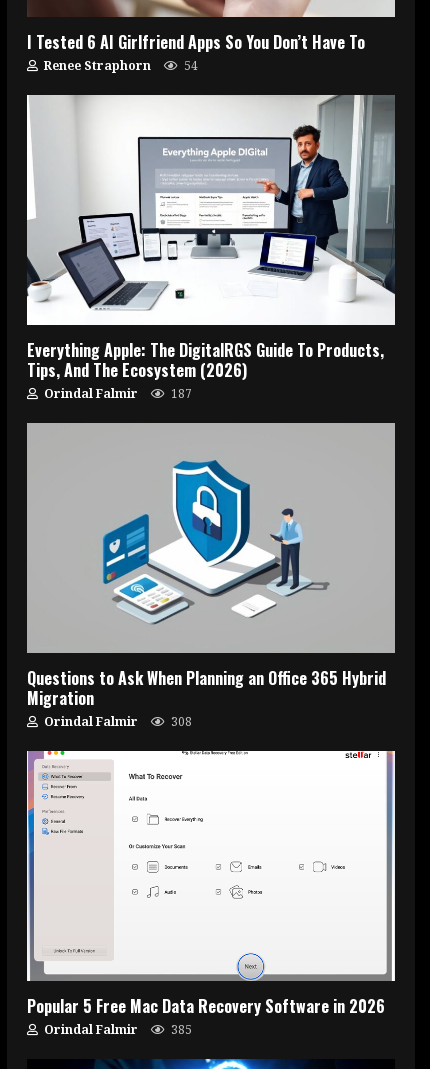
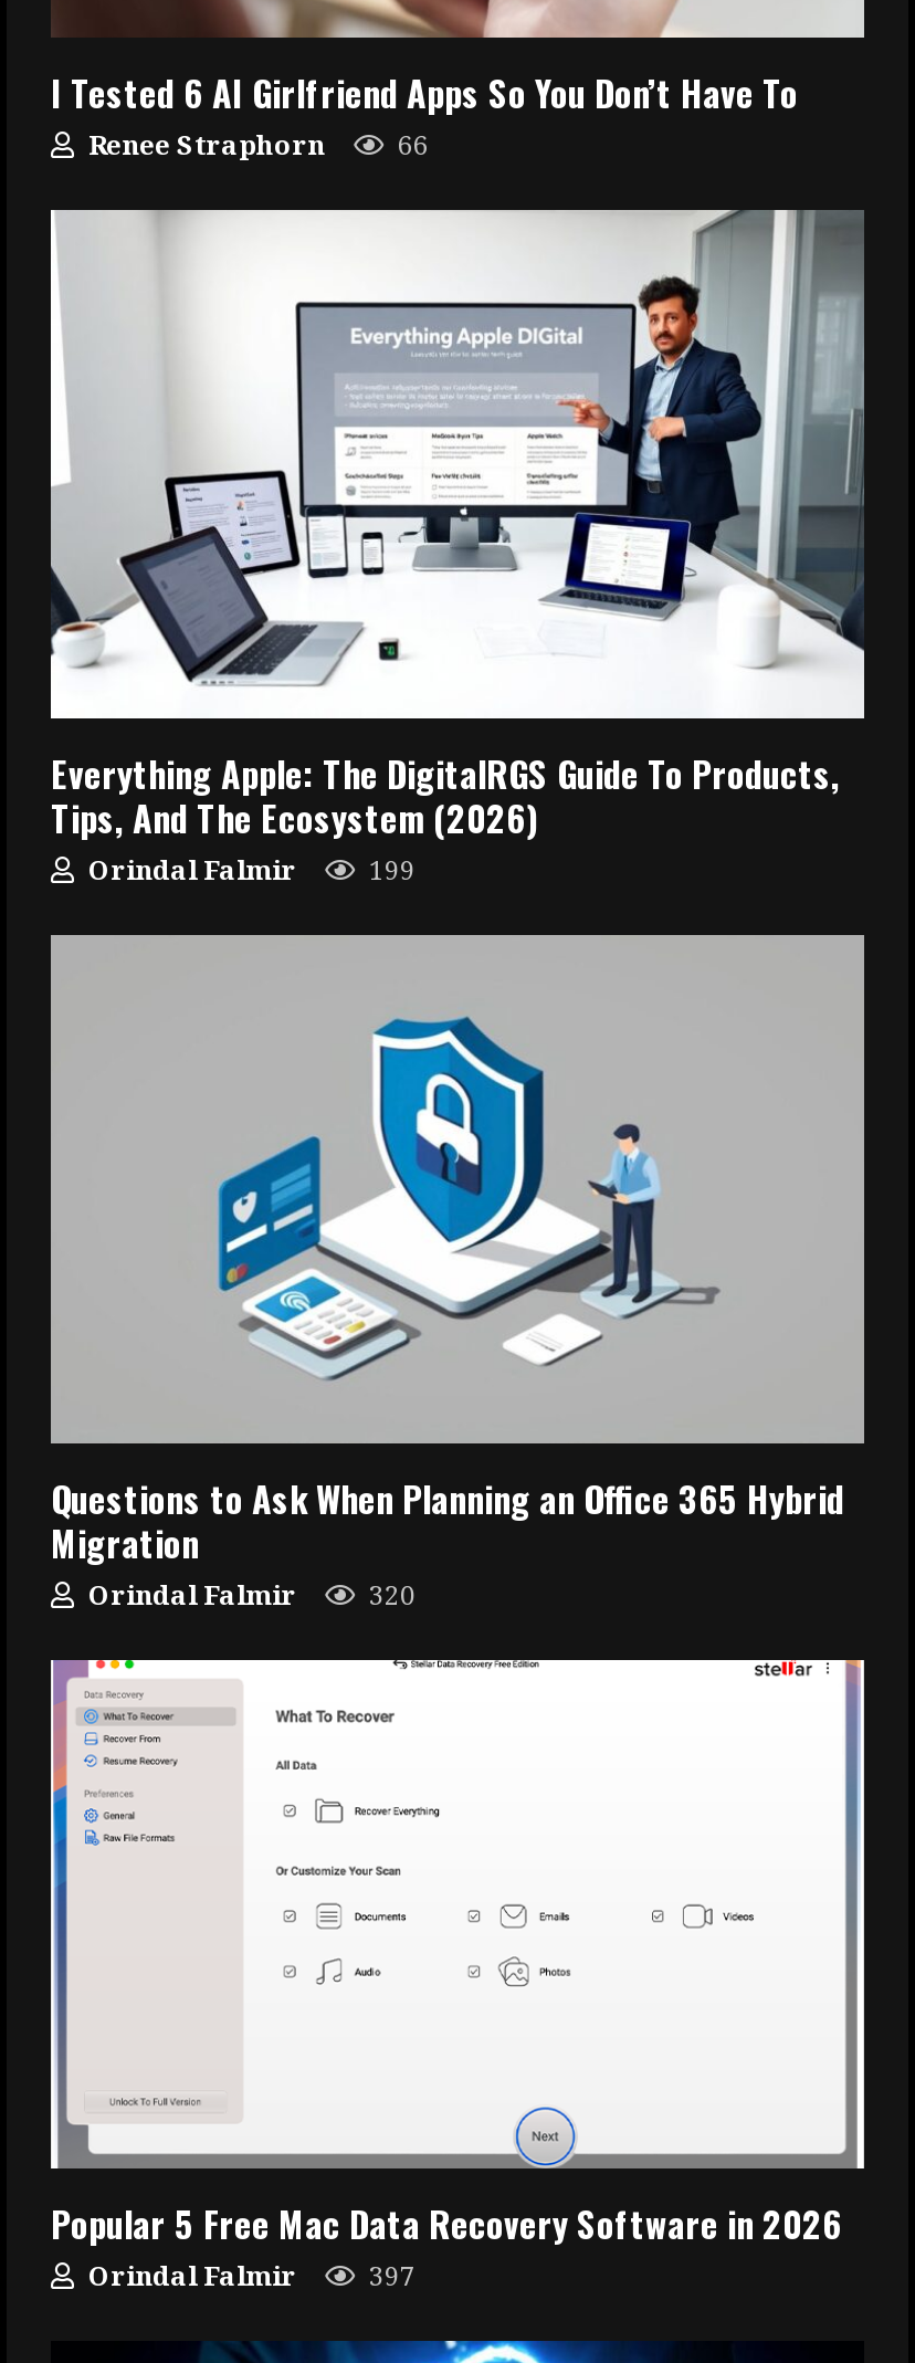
[41,57,198,74] Renee Straphorn 54 -> [82,126,429,164] Renee Straphorn 66
[41,385,192,402] Orindal Falmir 187 -> [82,851,416,889] Orindal Falmir 199
[41,713,192,730] Orindal Falmir 308 -> [82,1576,416,1614] Orindal Falmir 320
[41,1021,192,1038] Orindal Falmir 385 -> [82,2257,416,2295] Orindal Falmir 397

